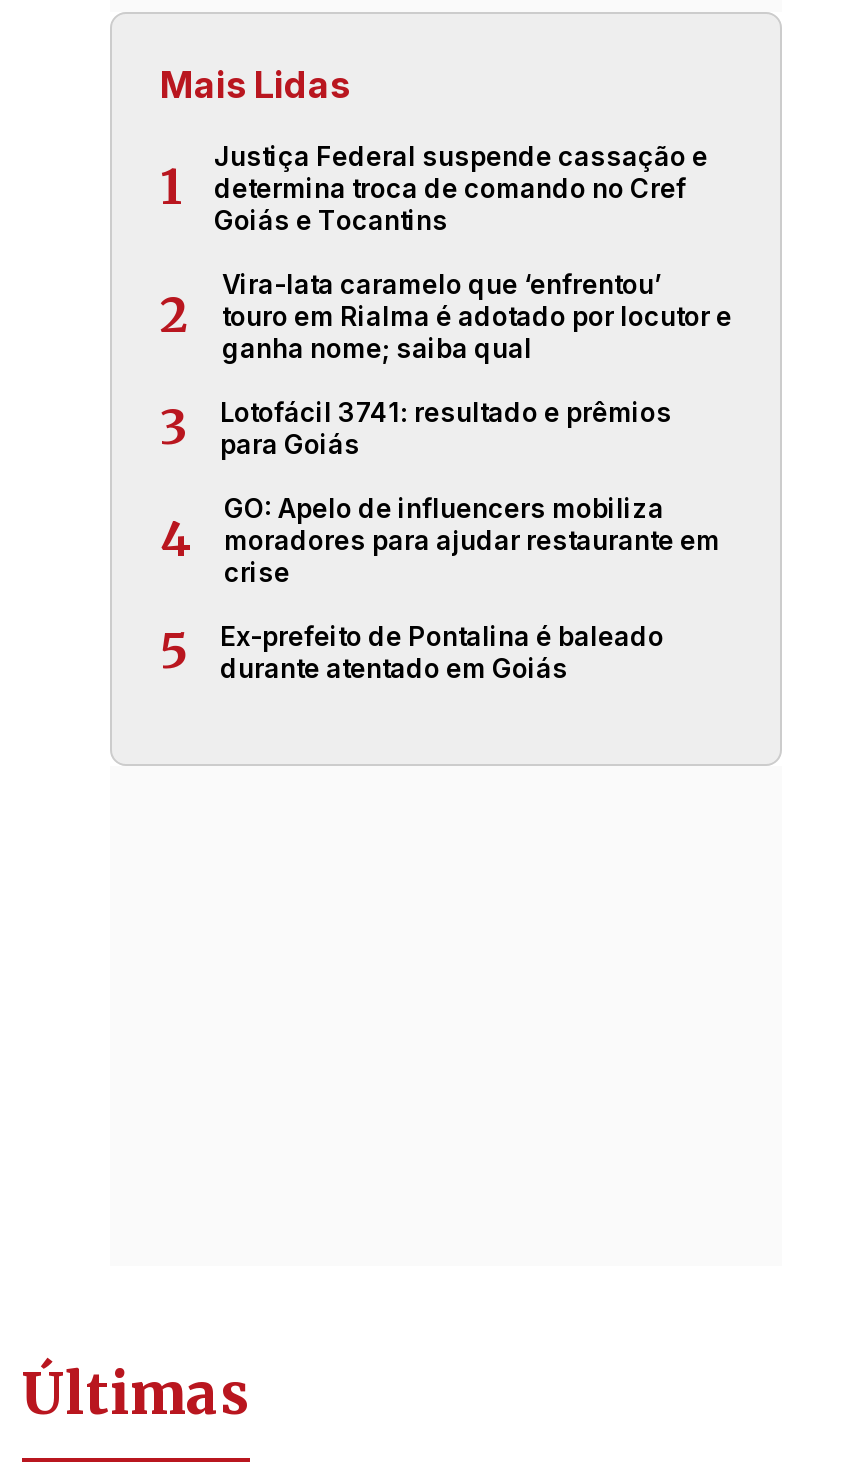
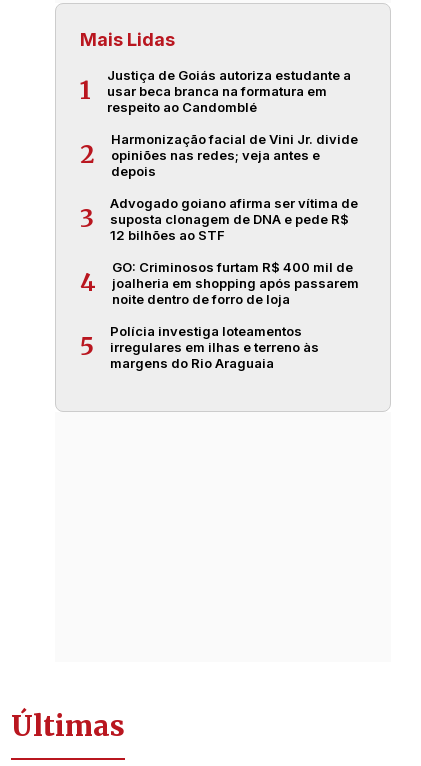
[214,139,708,235] Justiça Federal suspende cassação e | determina troca de comando no Cref | Goiás e Tocantins -> [107,67,351,115] Justiça de Goiás autoriza estudante a | usar beca branca na formatura em | respeito ao Candomblé
[222,267,732,363] Vira-lata caramelo que ‘enfrentou’ | touro em Rialma é adotado por locutor e | ganha nome; saiba qual -> [111,131,358,179] Harmonização facial de Vini Jr. divide | opiniões nas redes; veja antes e | depois
[220,395,672,459] Lotofácil 3741: resultado e prêmios | para Goiás -> [110,195,358,243] Advogado goiano afirma ser vítima de | suposta clonagem de DNA e pede R$ | 12 bilhões ao STF
[224,491,720,587] GO: Apelo de influencers mobiliza | moradores para ajudar restaurante em | crise -> [112,259,359,307] GO: Criminosos furtam R$ 400 mil de | joalheria em shopping após passarem | noite dentro de forro de loja
[220,619,664,683] Ex-prefeito de Pontalina é baleado | durante atentado em Goiás -> [110,323,319,371] Polícia investiga loteamentos | irregulares em ilhas e terreno às | margens do Rio Araguaia

